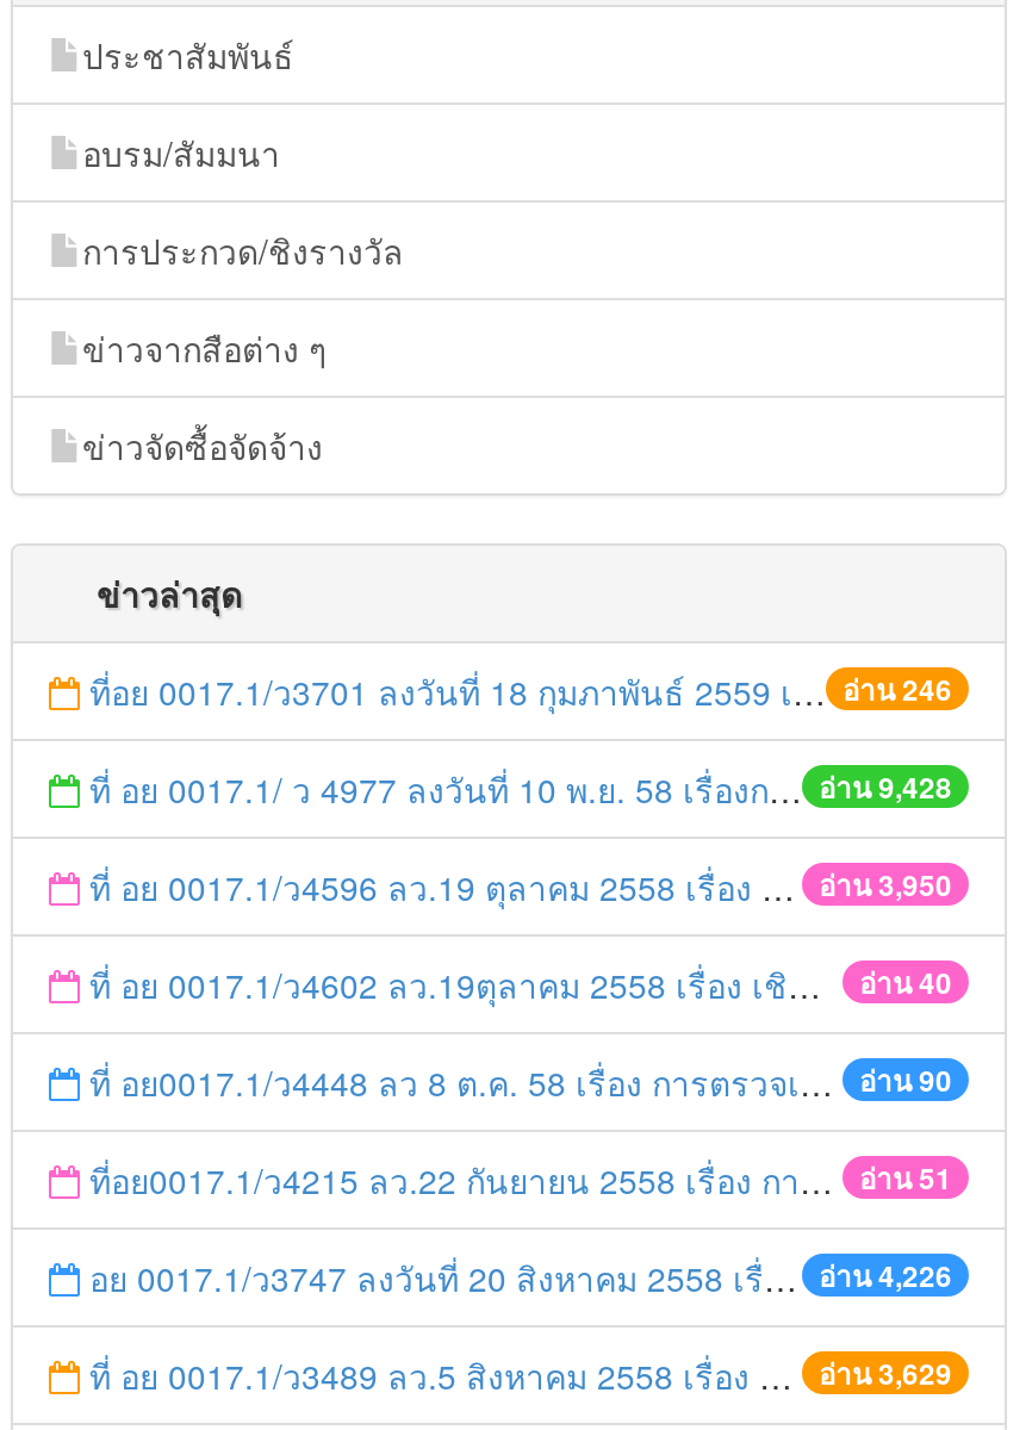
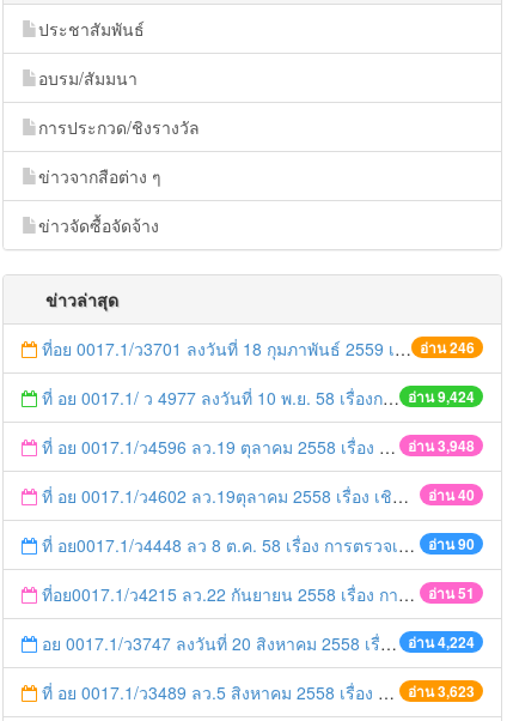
[819,765,952,808] อ่าน 9,428 -> [408,386,475,407] อ่าน 9,424
[819,863,952,906] อ่าน 3,950 -> [408,435,475,456] อ่าน 3,948
[819,1254,952,1297] อ่าน 4,226 -> [408,631,475,653] อ่าน 4,224
[819,1351,952,1394] อ่าน 3,629 -> [408,680,475,702] อ่าน 3,623

